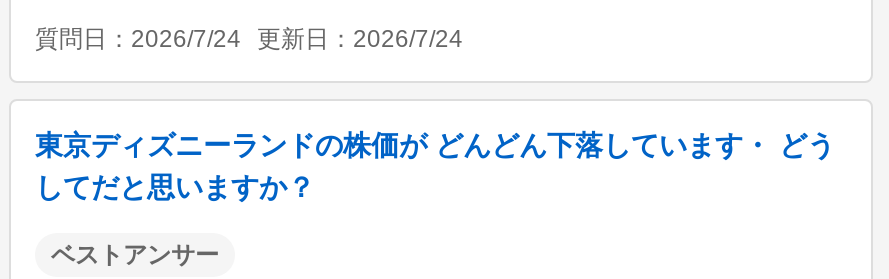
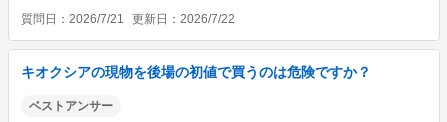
[131,25,463,53] 2026/7/24 更新日 | 2026/7/24 -> [69,12,235,26] 2026/7/21 更新日 | 2026/7/22
[35,129,835,203] 東京ディズニーランドの株価が どんどん下落しています・ どう | してだと思いますか？ -> [21,64,371,80] キオクシアの現物を後場の初値で買うのは危険ですか？

